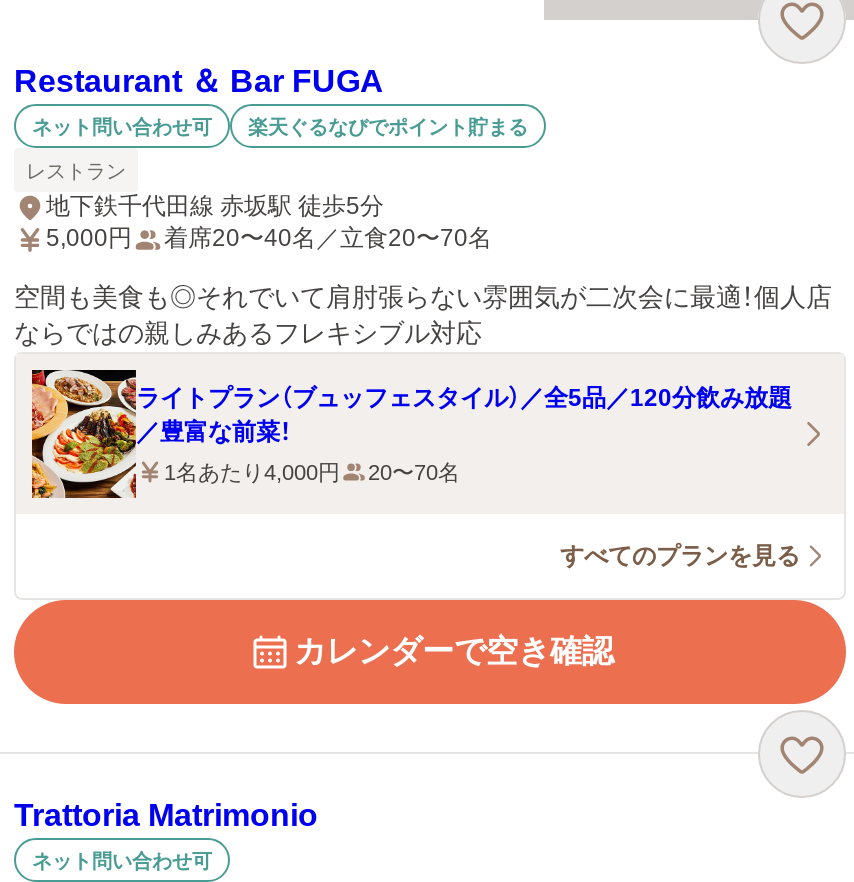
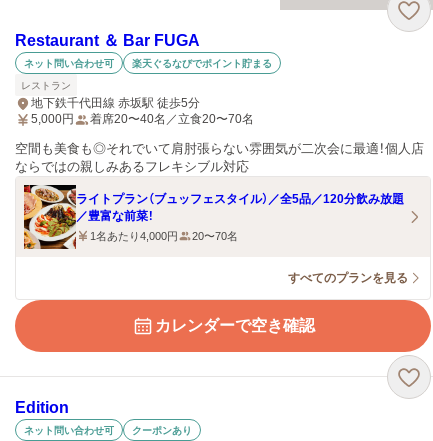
[14,798,318,832] Trattoria Matrimonio -> [15,399,69,416] Edition
none -> [132,424,192,435] クーポンあり

